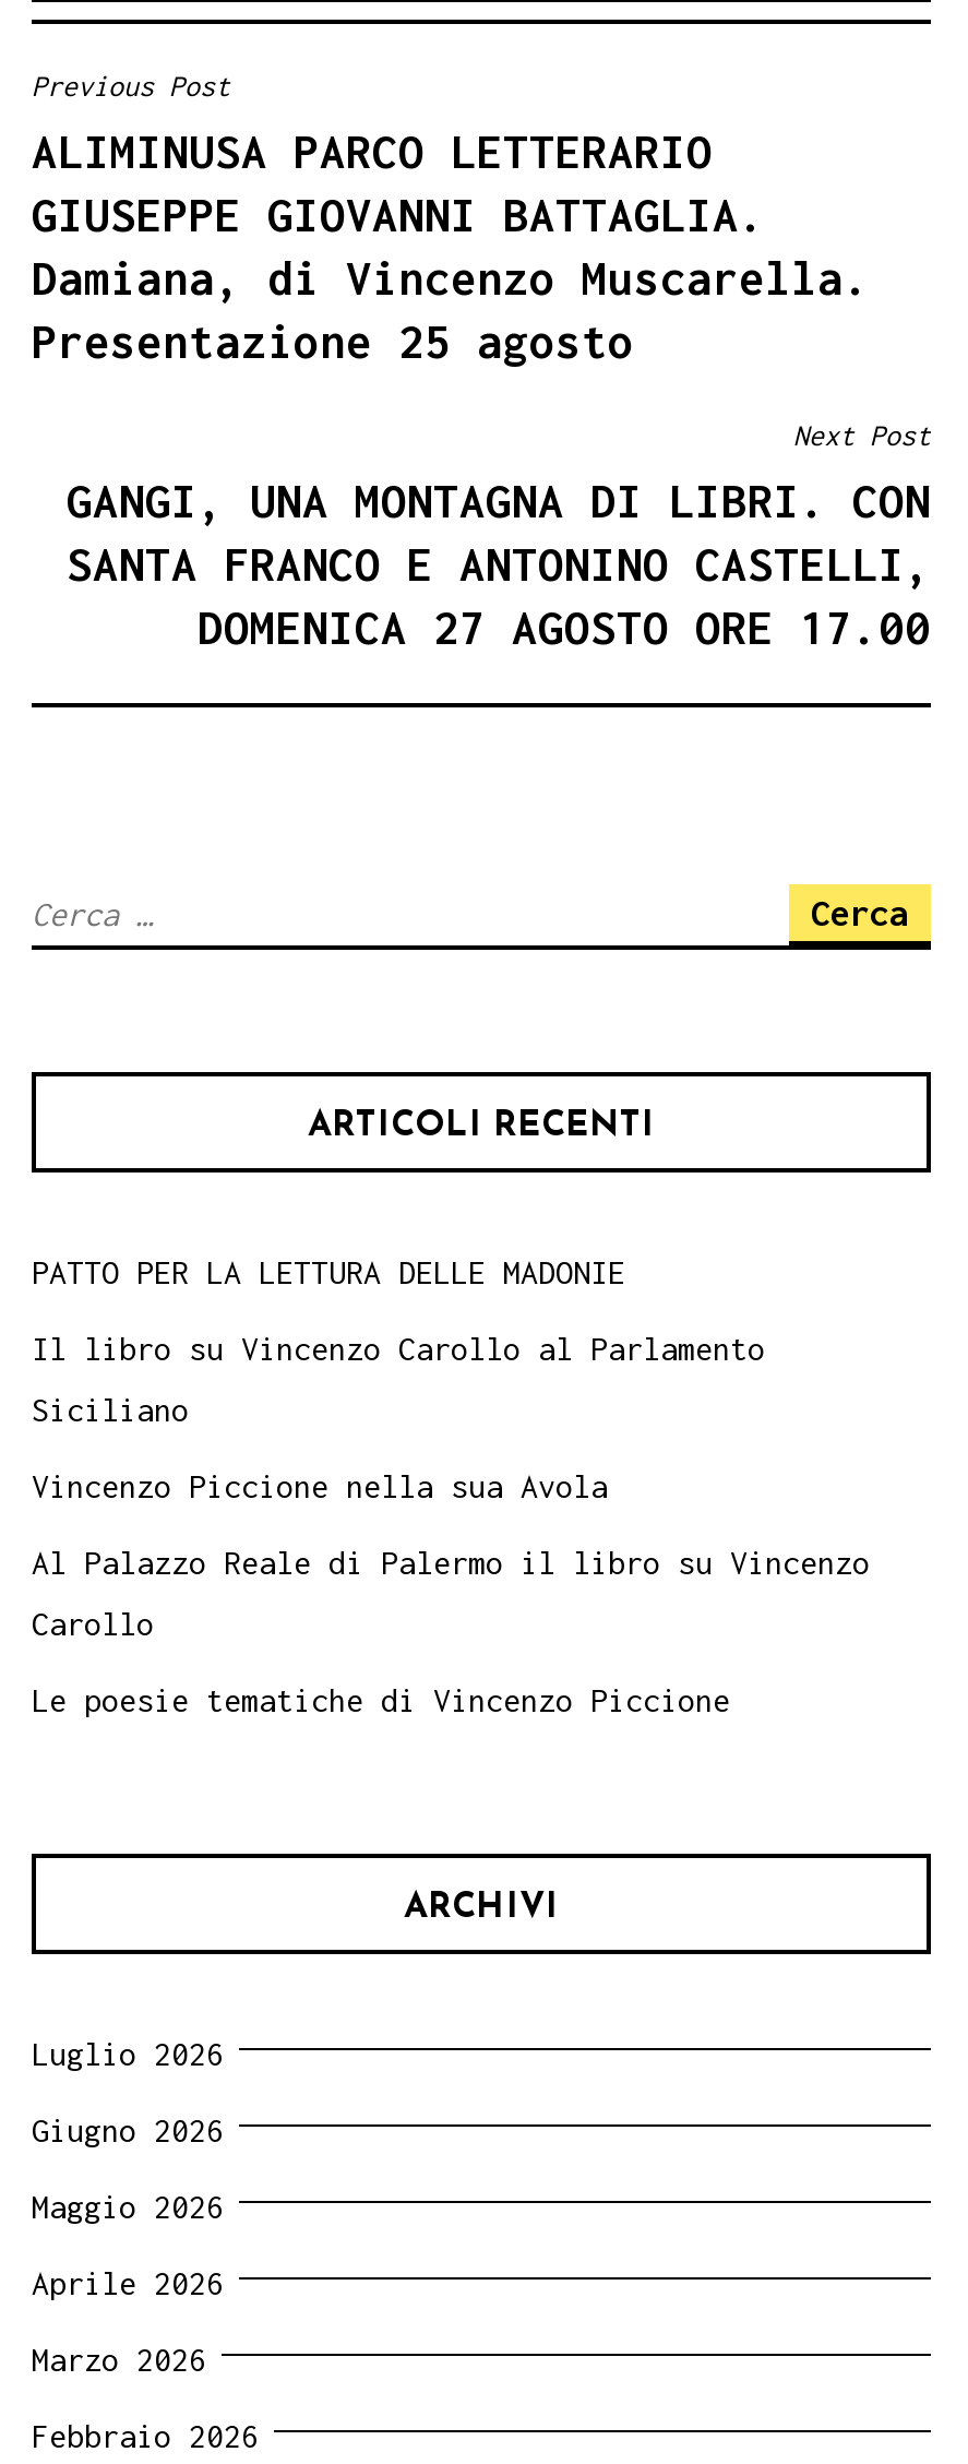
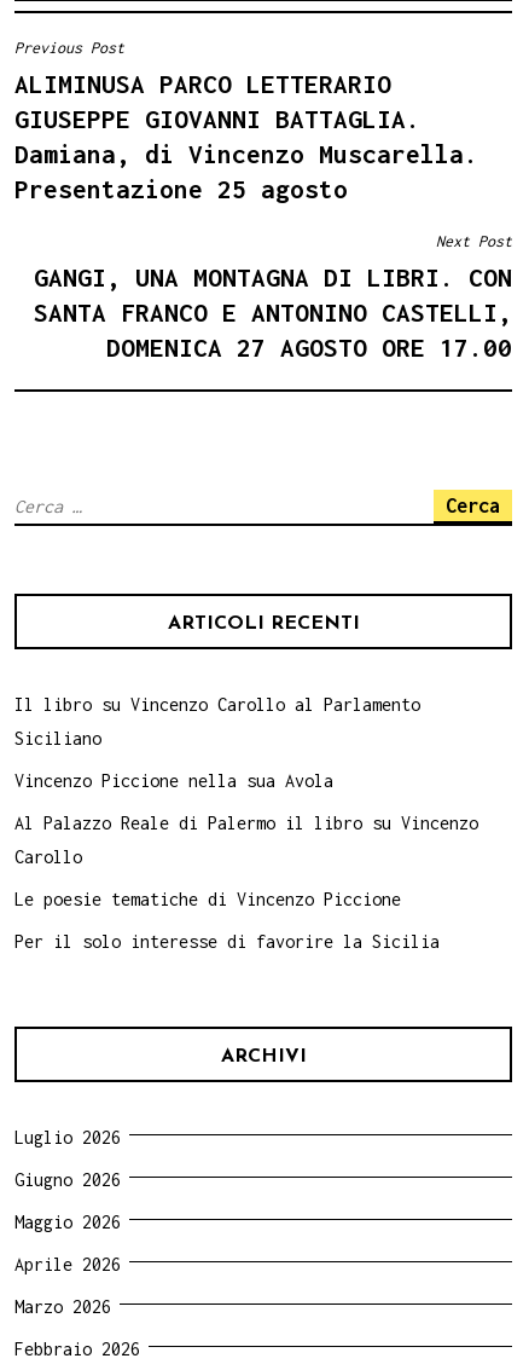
[32,1253,625,1290] PATTO PER LA LETTURA DELLE MADONIE -> none
moved [32,1329,870,1718] -> [14,694,478,909]: Il libro su Vincenzo Carollo al Parlamento | Siciliano | Vincenzo Piccione nella sua Avola | Al Palazzo Reale di Palermo il libro su Vincenzo | Carollo | Le poesie tematiche di Vincenzo Piccione
none -> [14,931,440,952] Per il solo interesse di favorire la Sicilia

